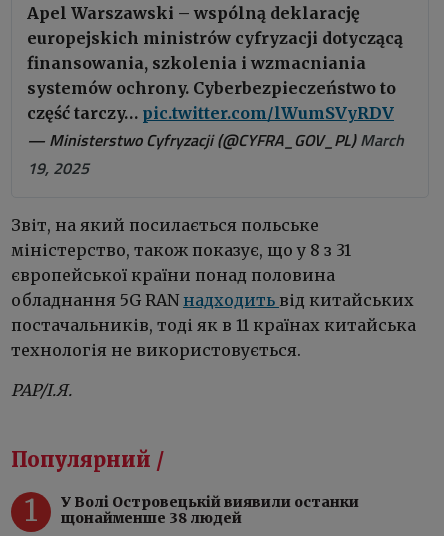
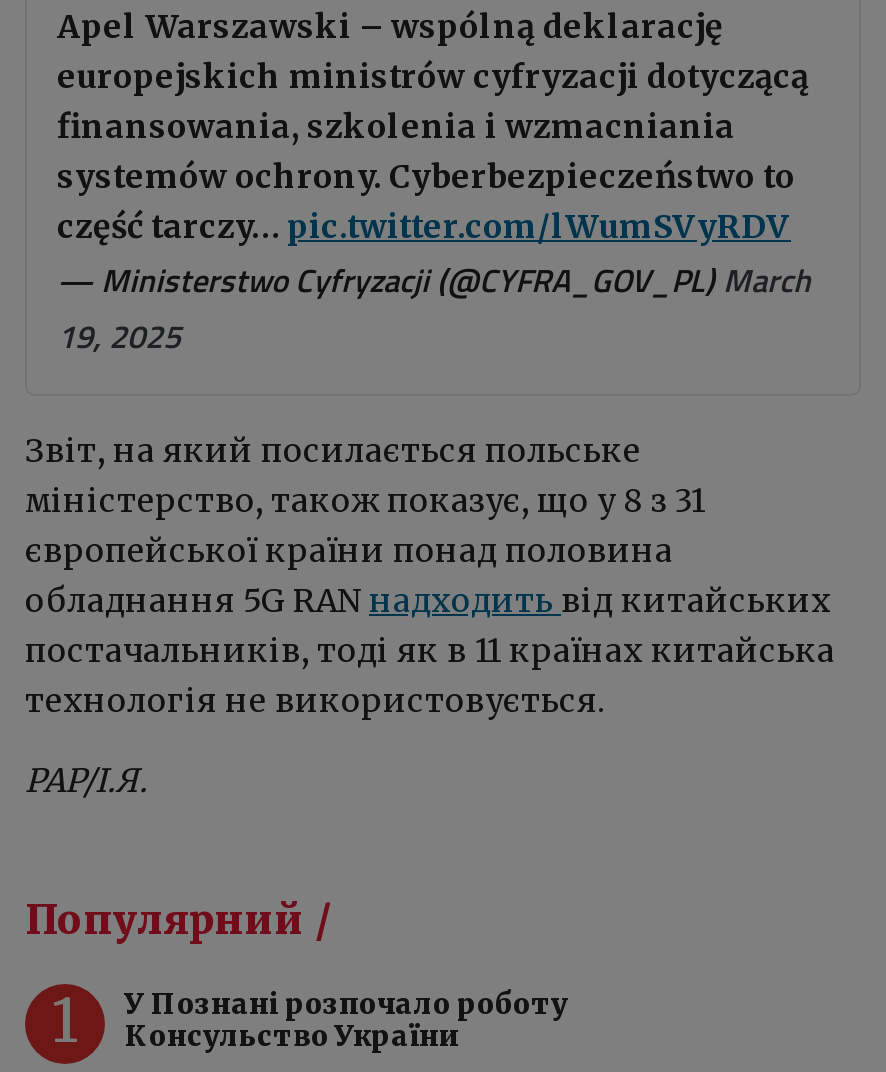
[61,493,359,527] У Волі Островецькій виявили останки | щонайменше 38 людей -> [125,985,567,1053] У Познані розпочало роботу | Консульство України

